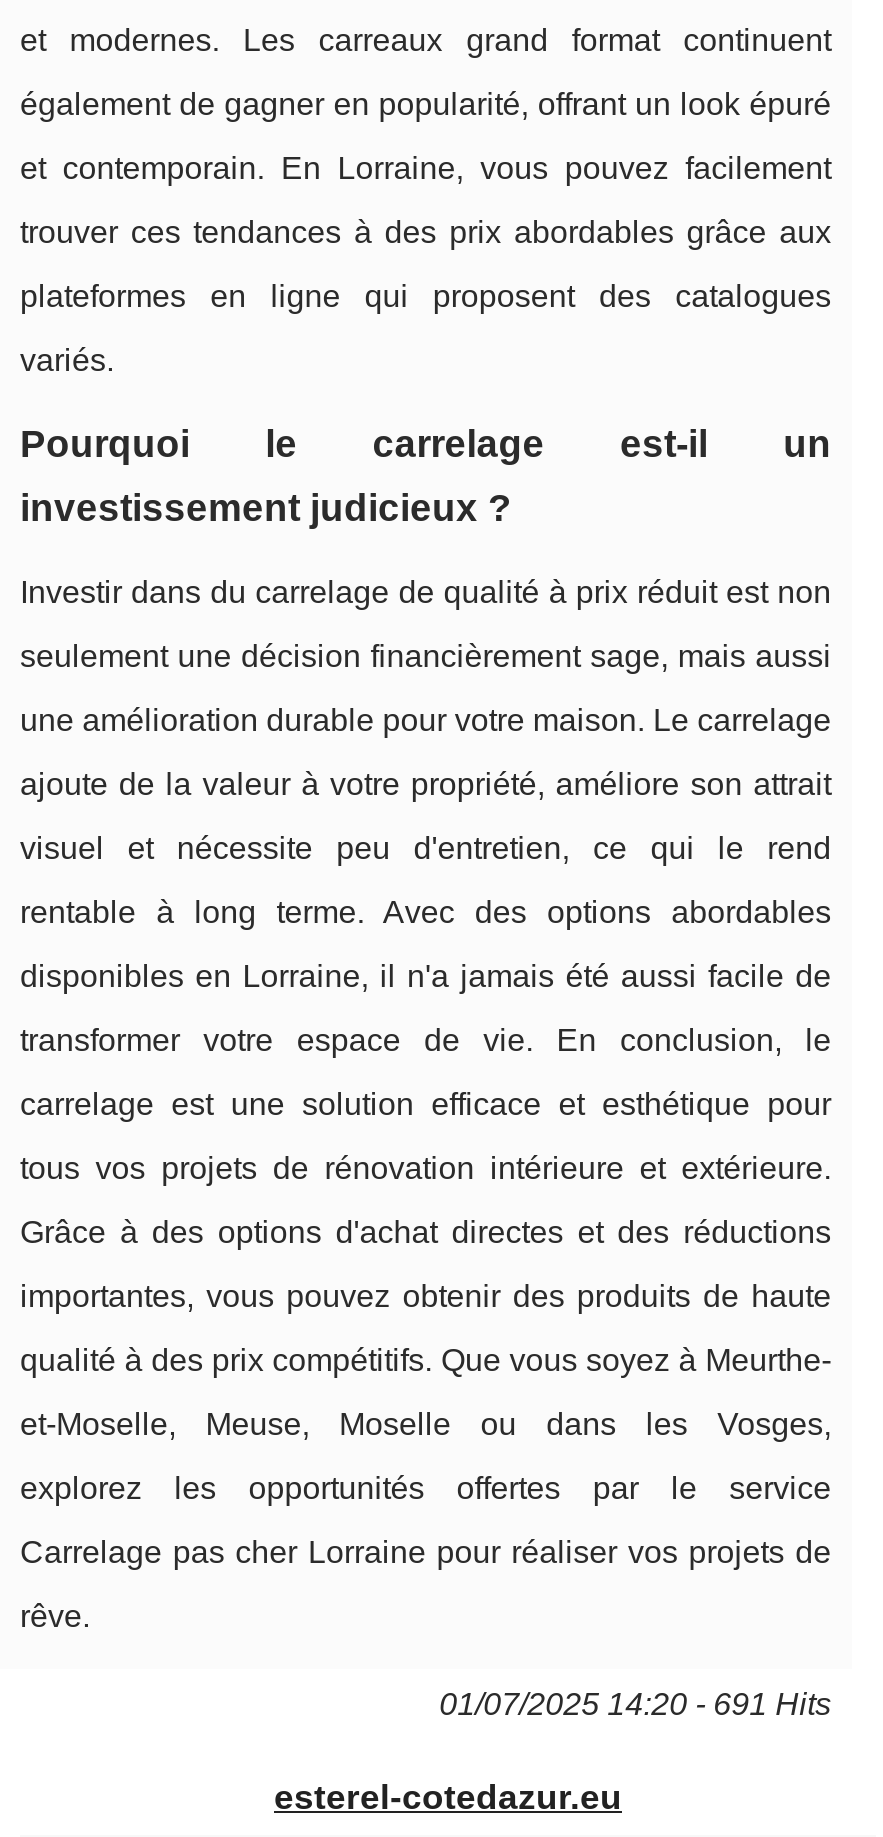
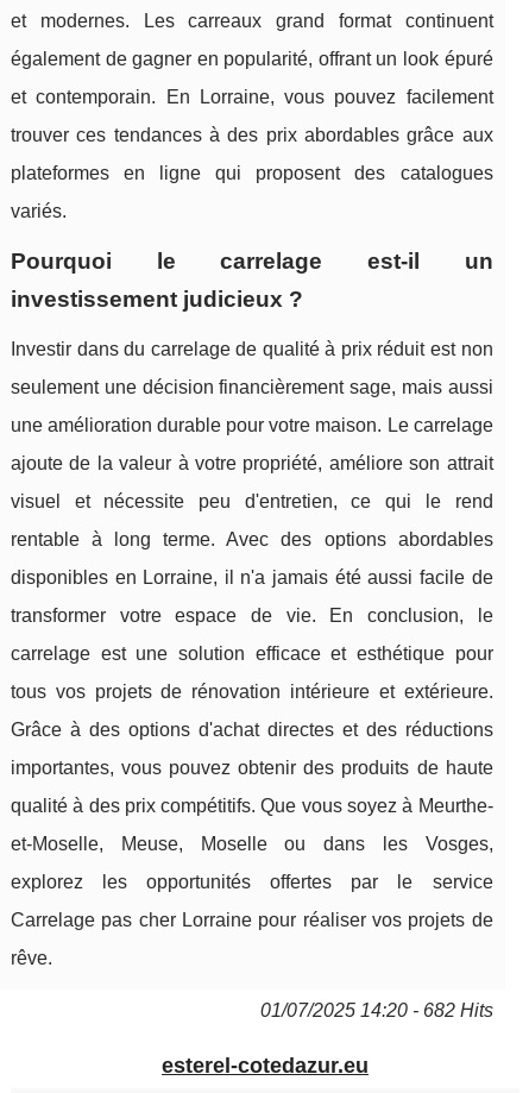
[439,1688,831,1722] 01/07/2025 14:20 - 691 Hits -> [260,1001,493,1021] 01/07/2025 14:20 - 682 Hits

